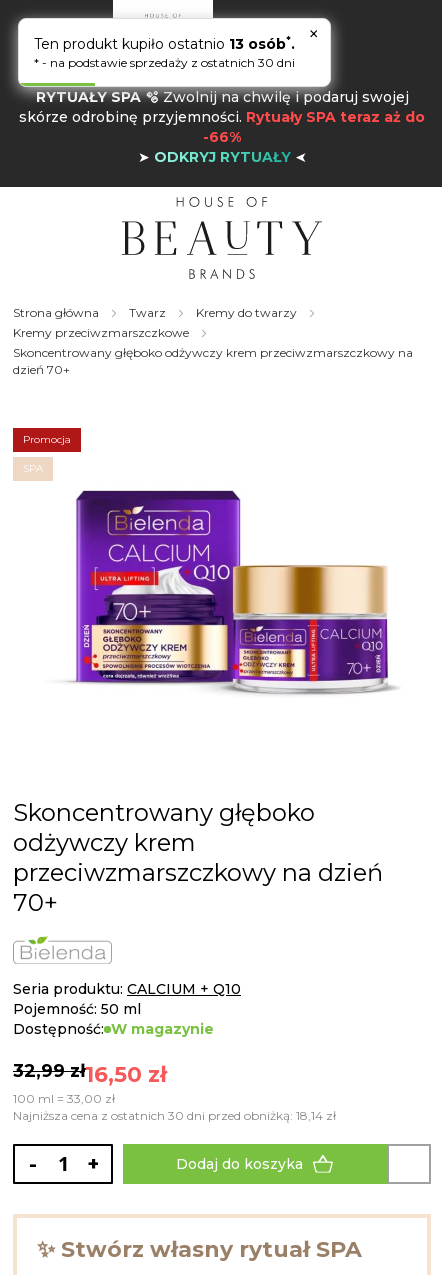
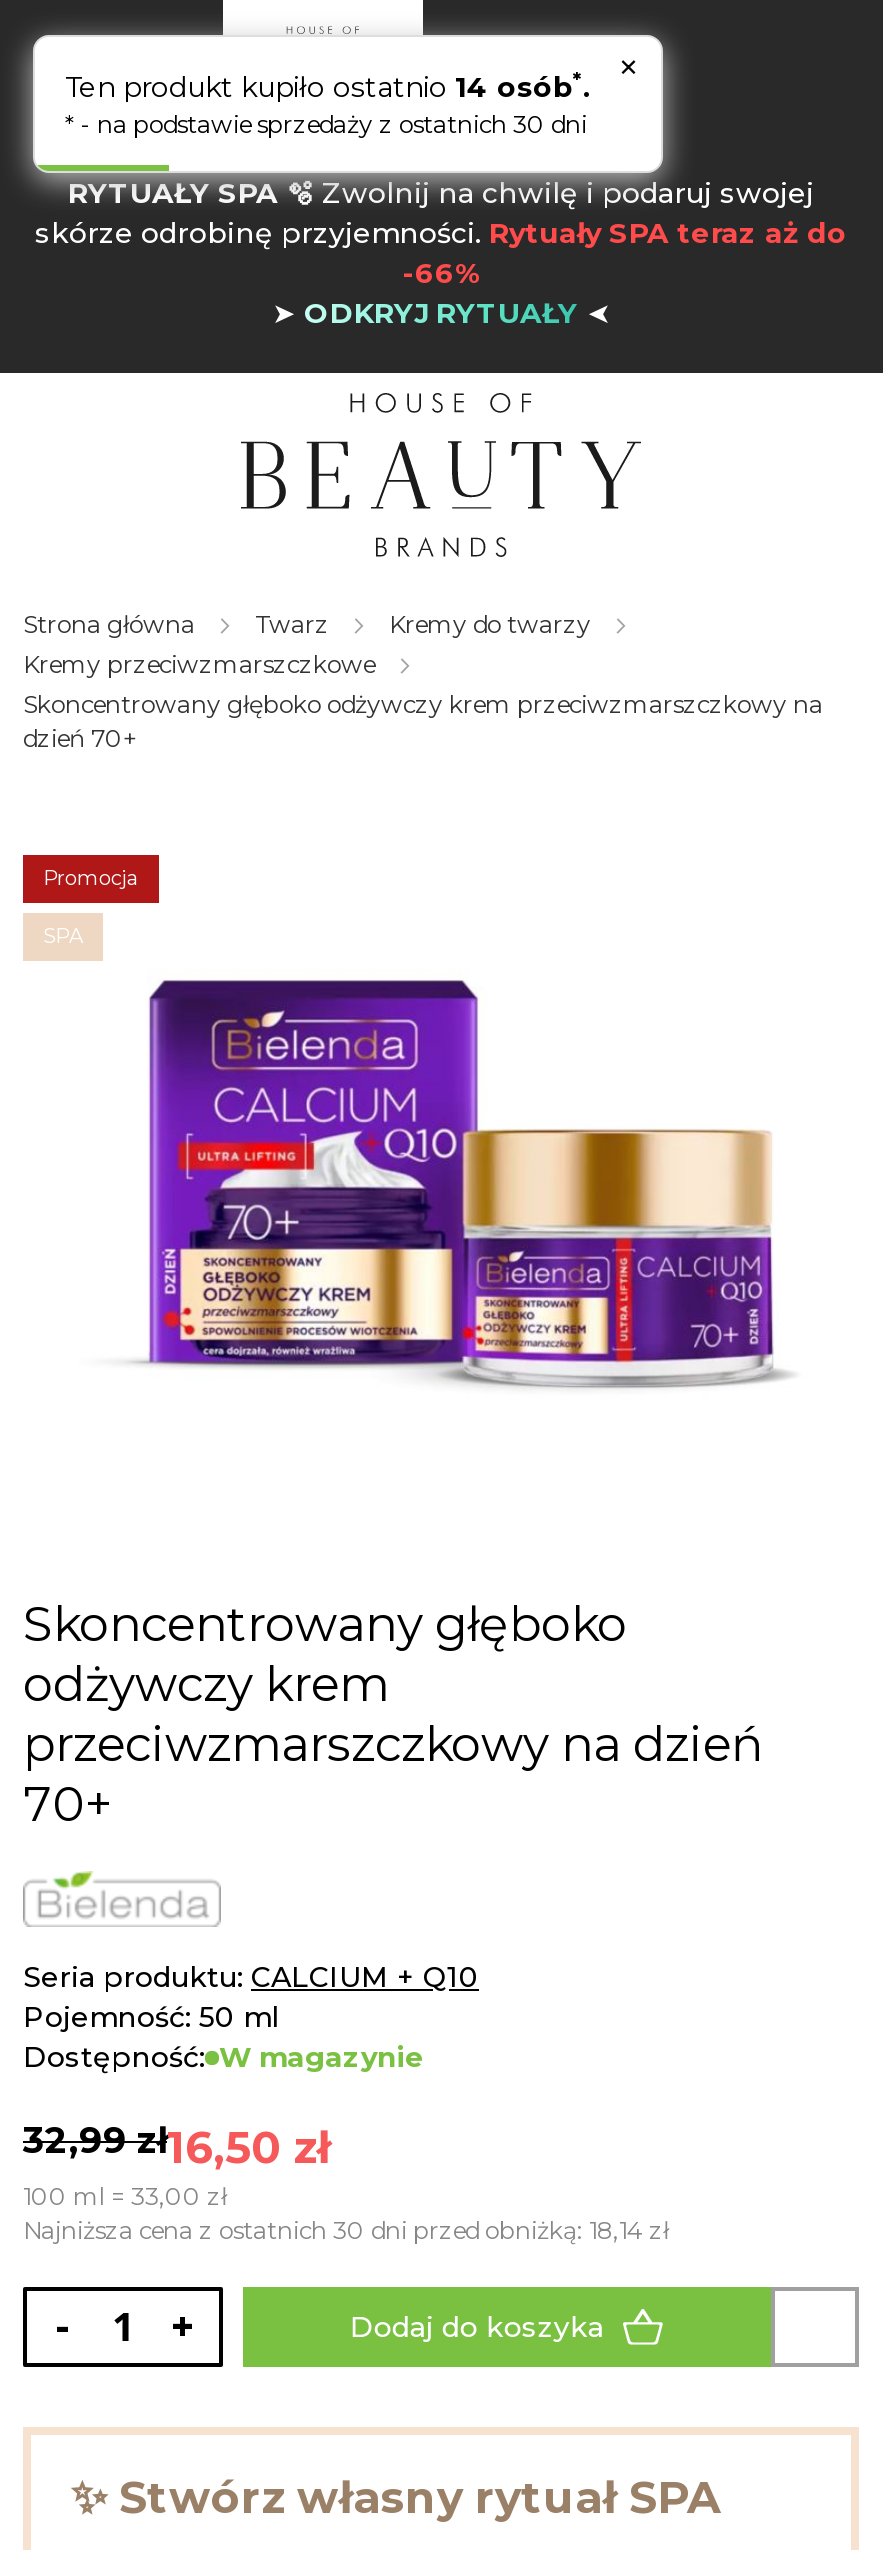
[34,34,295,53] Ten produkt kupiło ostatnio 13 osób*. -> [65,67,591,105] Ten produkt kupiło ostatnio 14 osób*.

